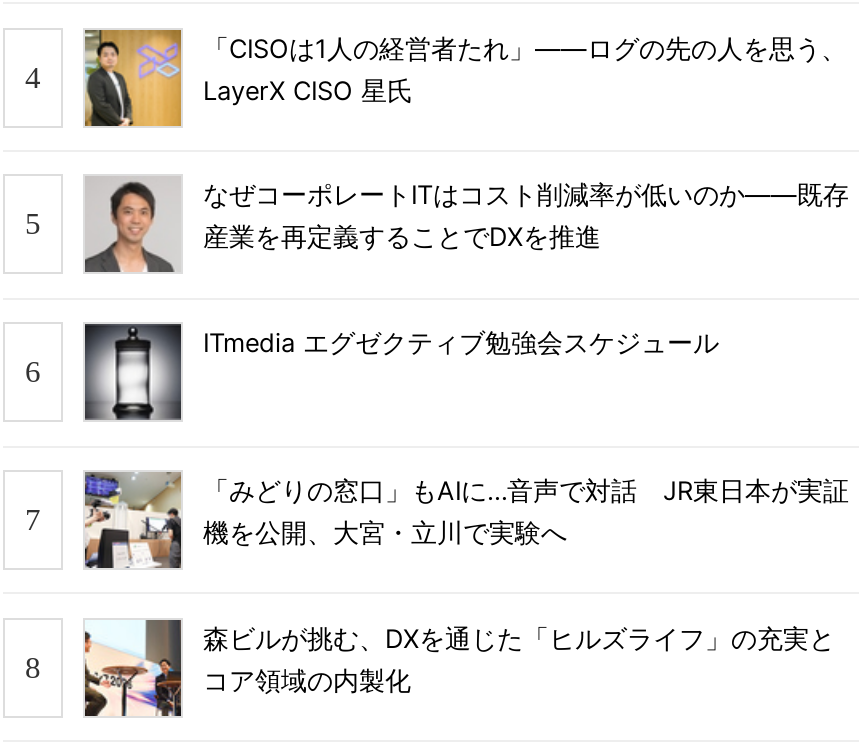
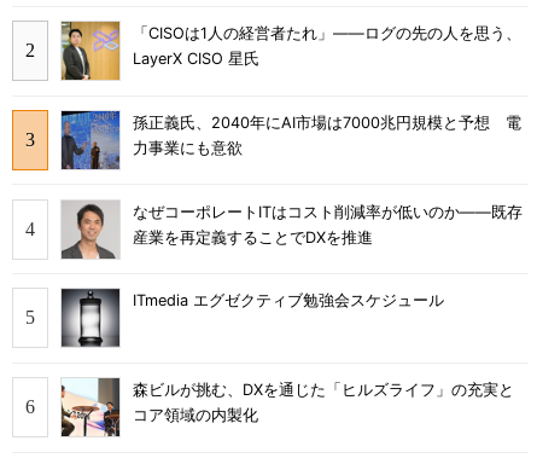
none -> [11,109,49,172] [image]
none -> [60,110,521,170] [image] | 孫正義氏、2040年にAI市場は7000兆円規模と予想 電 | 力事業にも意欲
moved [93,179,849,358] -> [66,202,523,310]: [image] | なぜコーポレートITはコスト削減率が低いのか――既存 | 産業を再定義することでDXを推進 | ITmedia エグゼクティブ勉強会スケジュール
moved [81,321,183,423] -> [59,288,121,349]: [image]
[83,471,849,569] [image] | 「みどりの窓口」もAIに…音声で対話 JR東日本が実証 | 機を公開、大宮・立川で実験へ -> none

